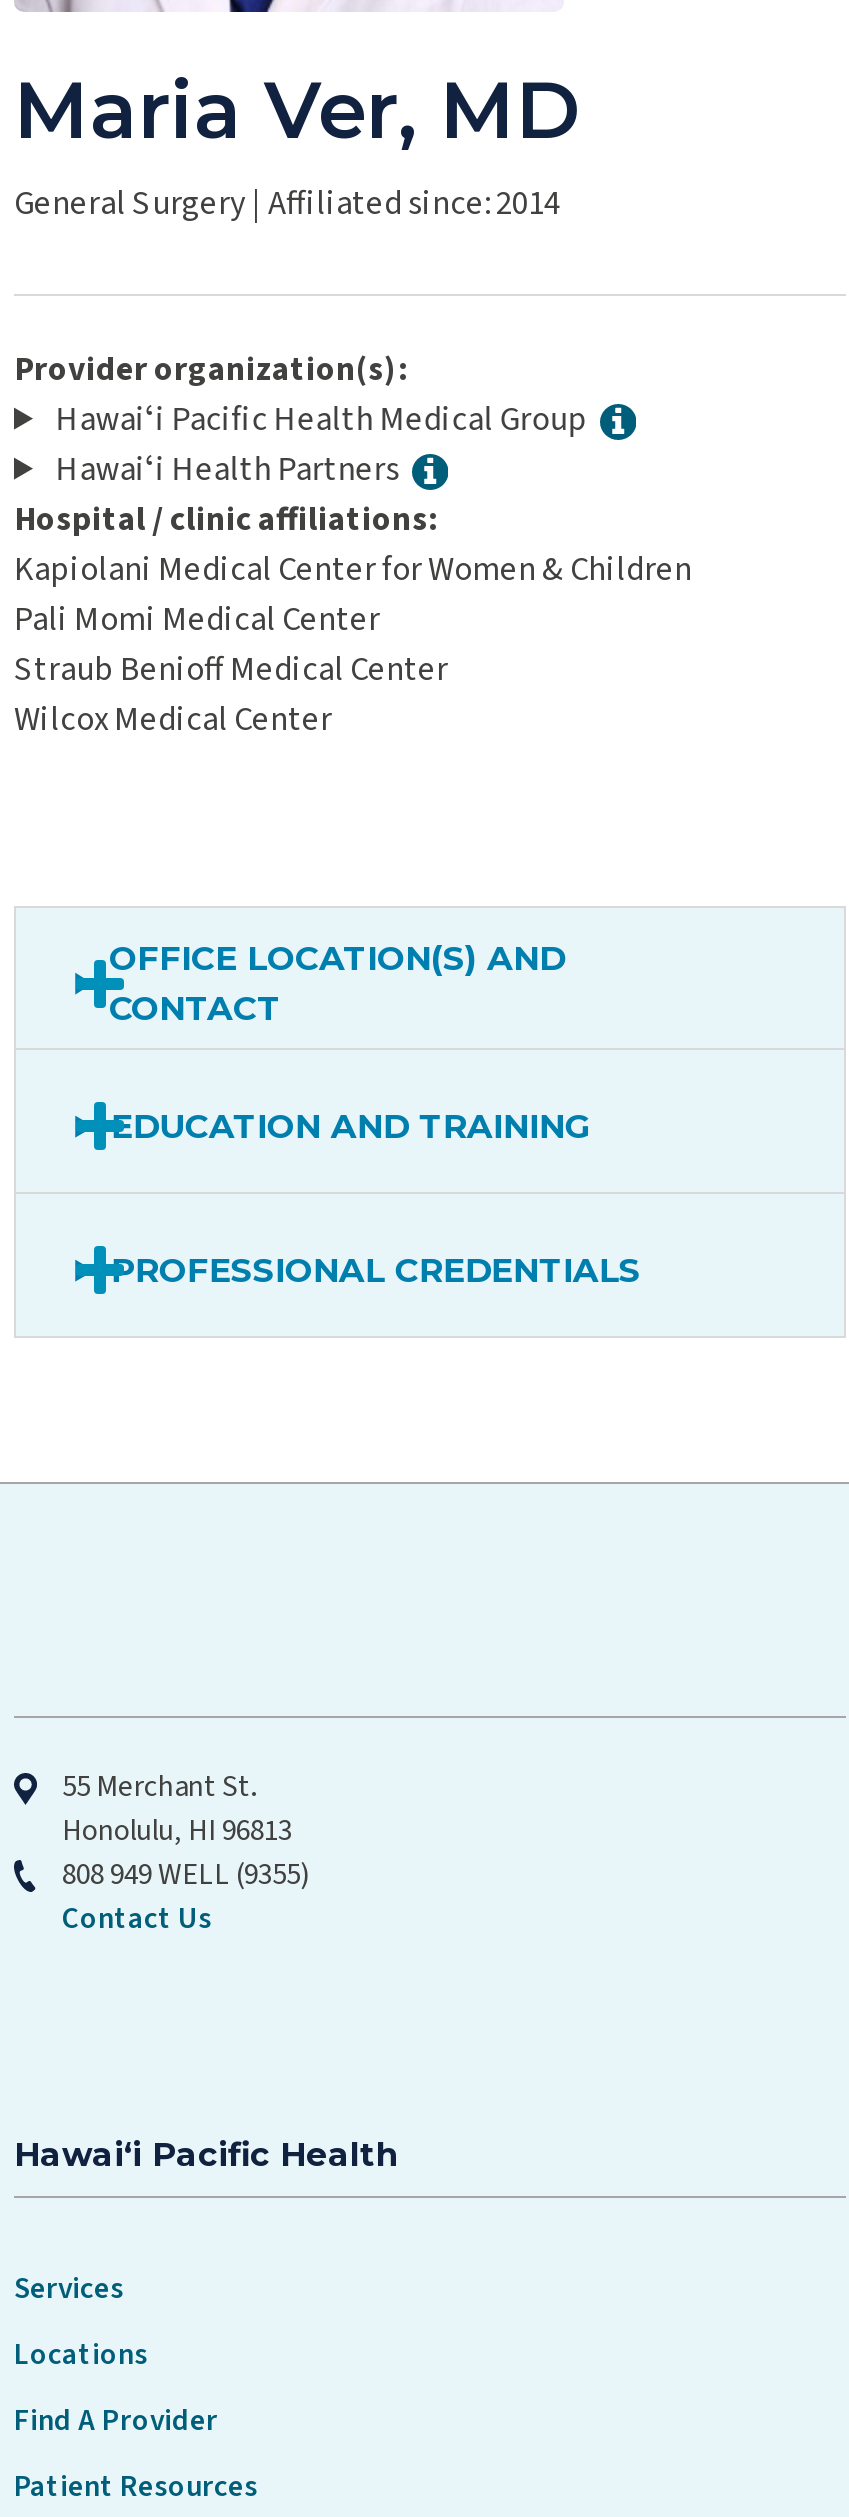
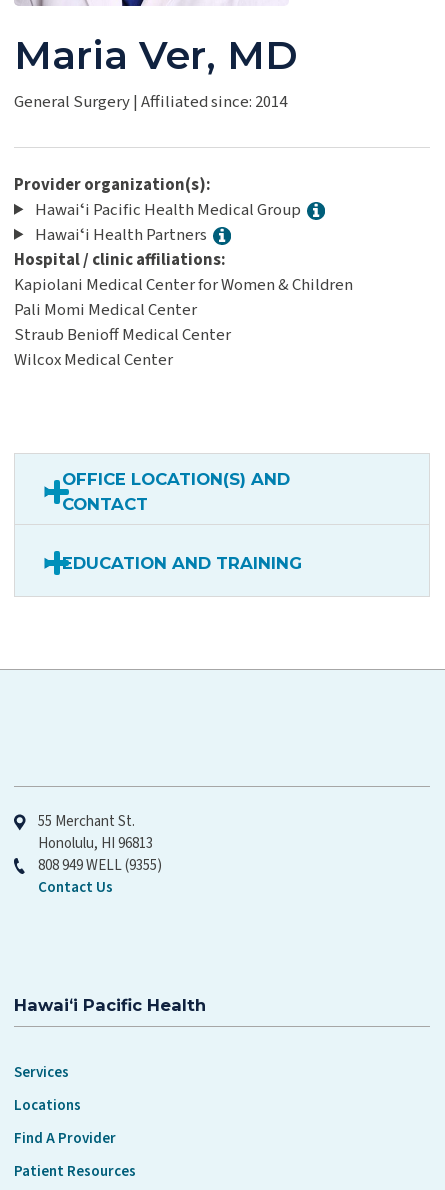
[111,1250,641,1290] PROFESSIONAL CREDENTIALS -> none

